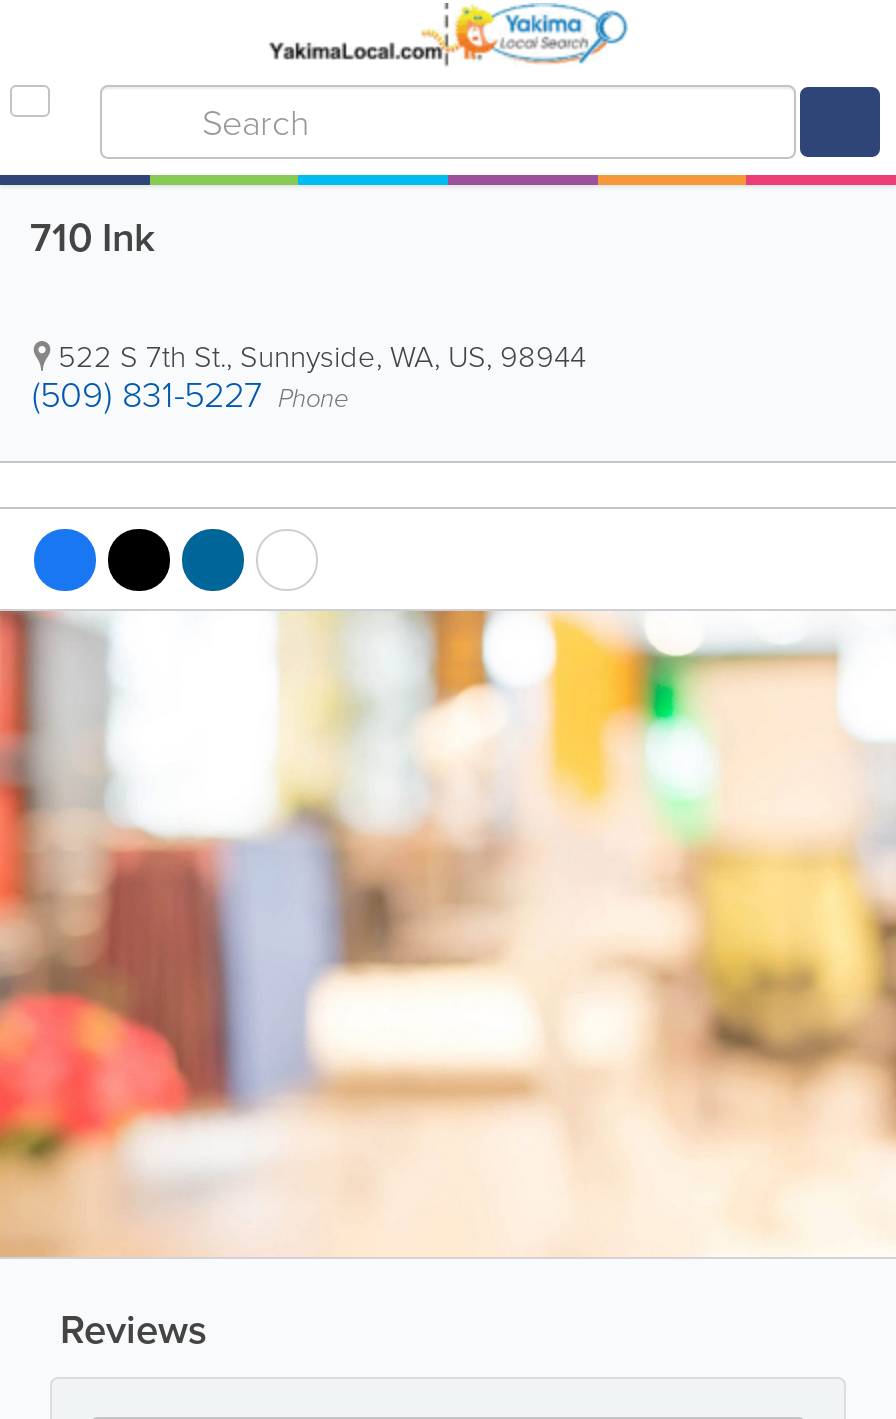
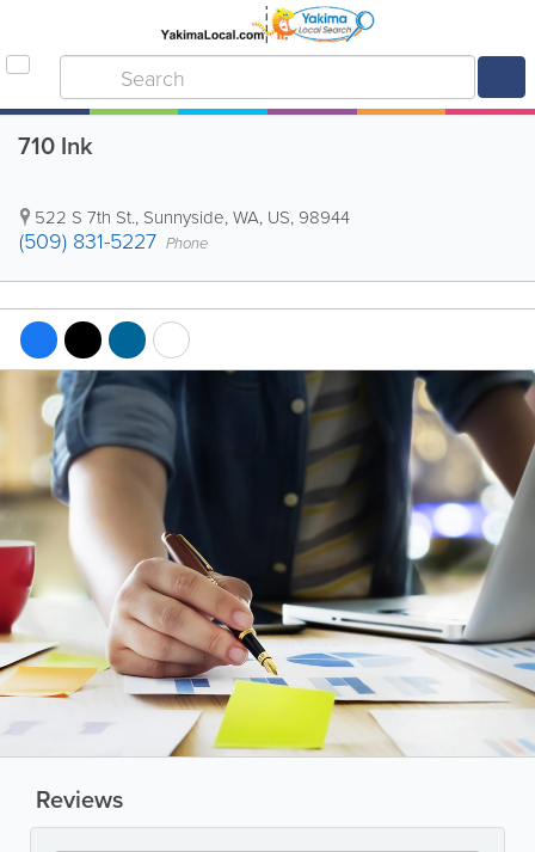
[6,609,890,1259] [image] -> [4,369,531,758] [image]

